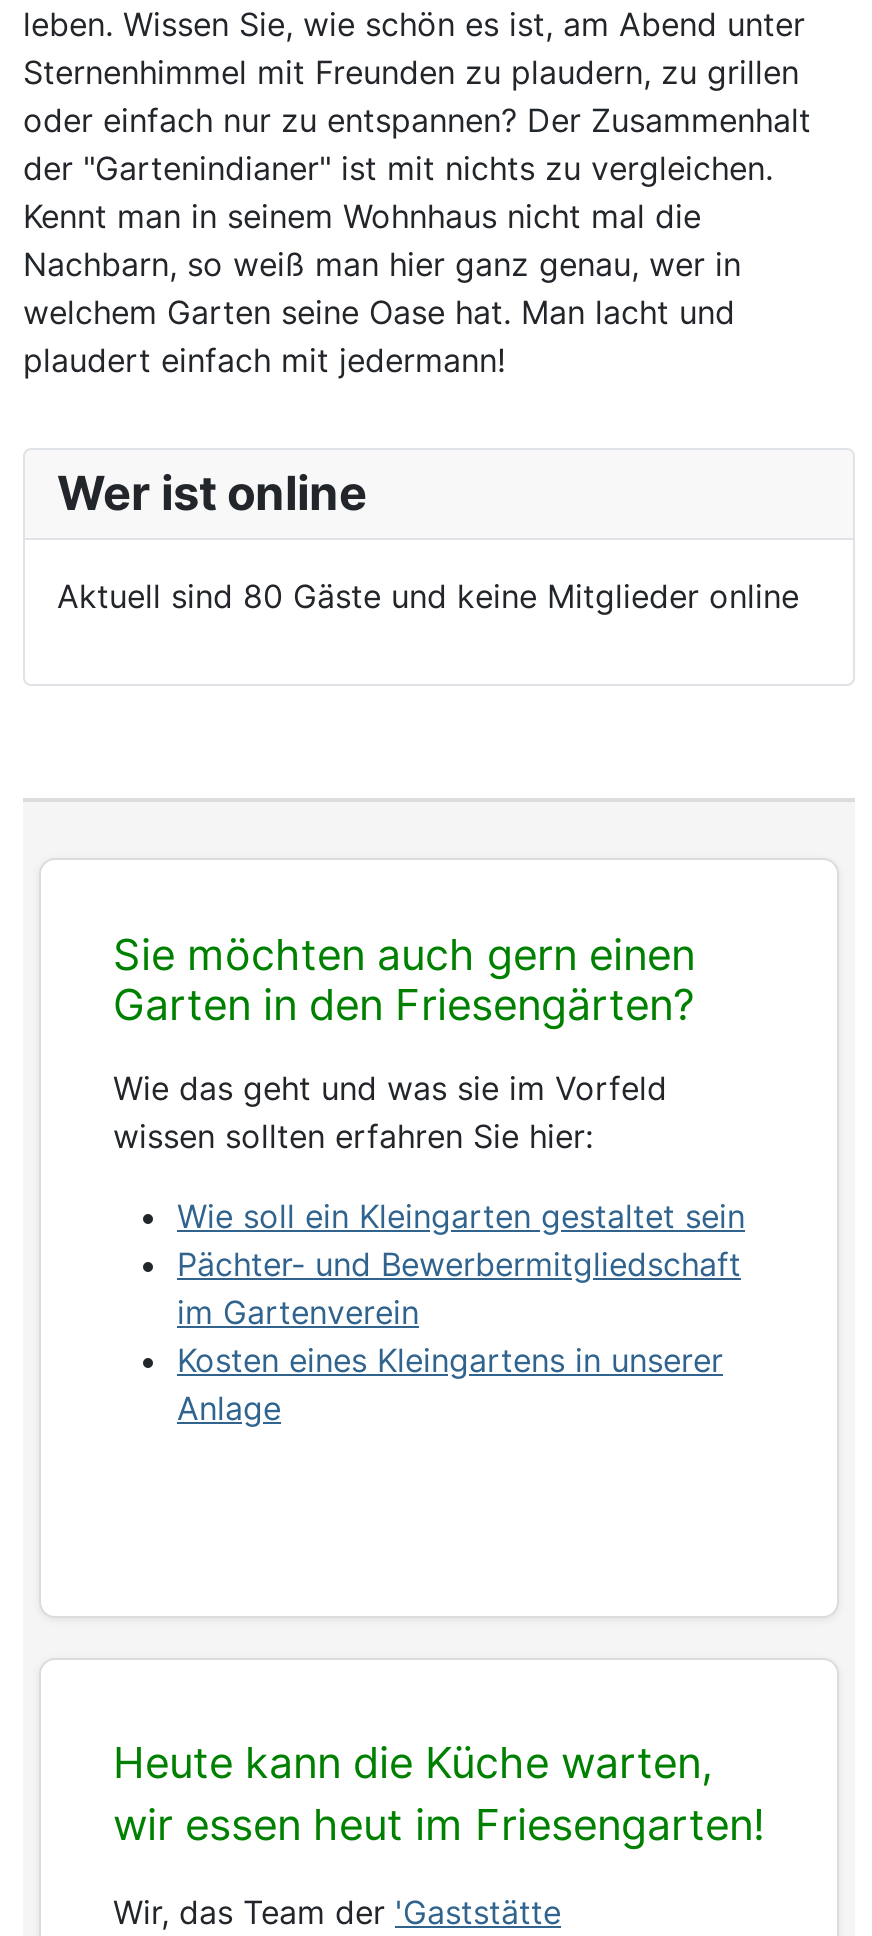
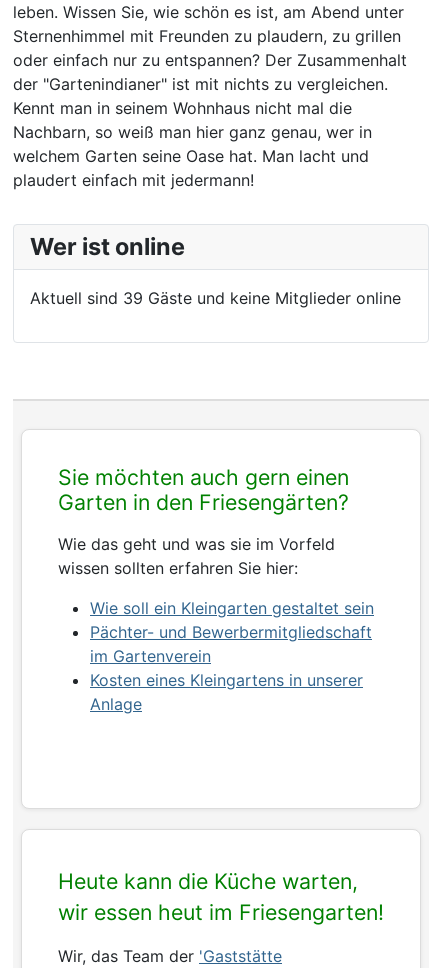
[57,576,799,616] Aktuell sind 80 Gäste und keine Mitglieder online -> [30,288,401,308] Aktuell sind 39 Gäste und keine Mitglieder online

